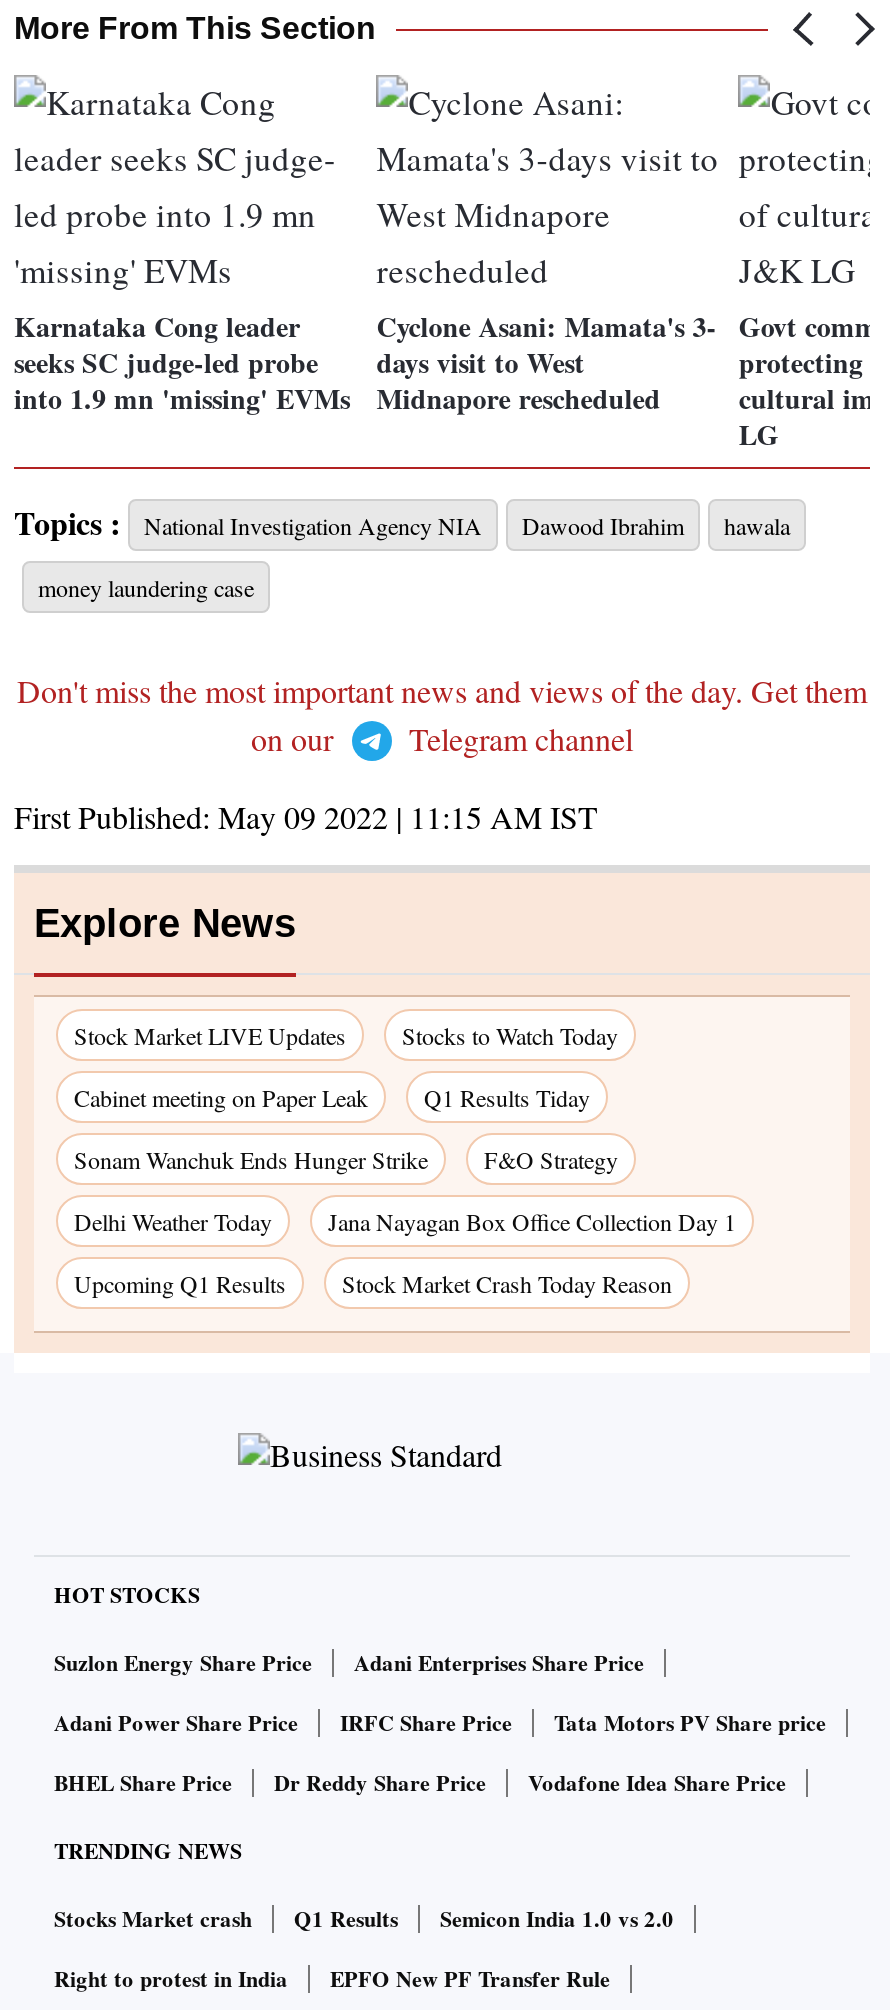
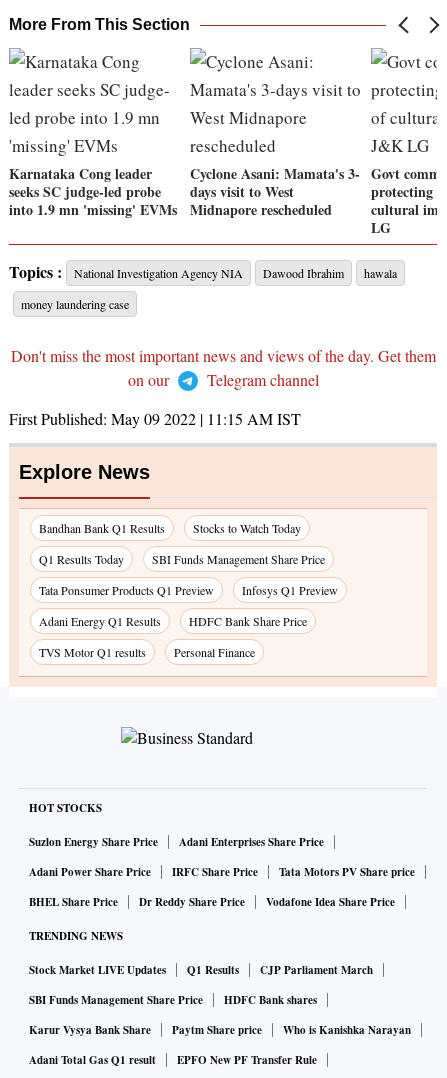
moved [74,1019,346,1051] -> [29,962,166,978]: Stock Market LIVE Updates
none -> [39,520,165,536] Bandhan Bank Q1 Results
[74,1081,590,1113] Cabinet meeting on Paper Leak | Q1 Results Tiday -> [39,551,325,567] Q1 Results Today | SBI Funds Management Share Price
[74,1143,618,1175] Sonam Wanchuk Ends Hunger Strike | F&O Strategy -> [39,582,338,598] Tata Ponsumer Products Q1 Preview | Infosys Q1 Preview
[74,1205,736,1237] Delhi Weather Today | Jana Nayagan Box Office Collection Day 1 -> [39,613,307,629] Adani Energy Q1 Results | HDFC Bank Share Price
[74,1267,672,1299] Upcoming Q1 Results | Stock Market Crash Today Reason -> [39,644,255,660] TVS Motor Q1 results | Personal Finance
[54,1903,252,1935] Stocks Market crash -> none
[54,1903,674,1995] Semicon India 1.0 vs 2.0 | Right to protest in India -> [29,962,411,1068] CJP Parliament March | SBI Funds Management Share Price | HDFC Bank shares | Karur Vysya Bank Share | Paytm Share price | Who is Kanishka Narayan | Adani Total Gas Q1 result

